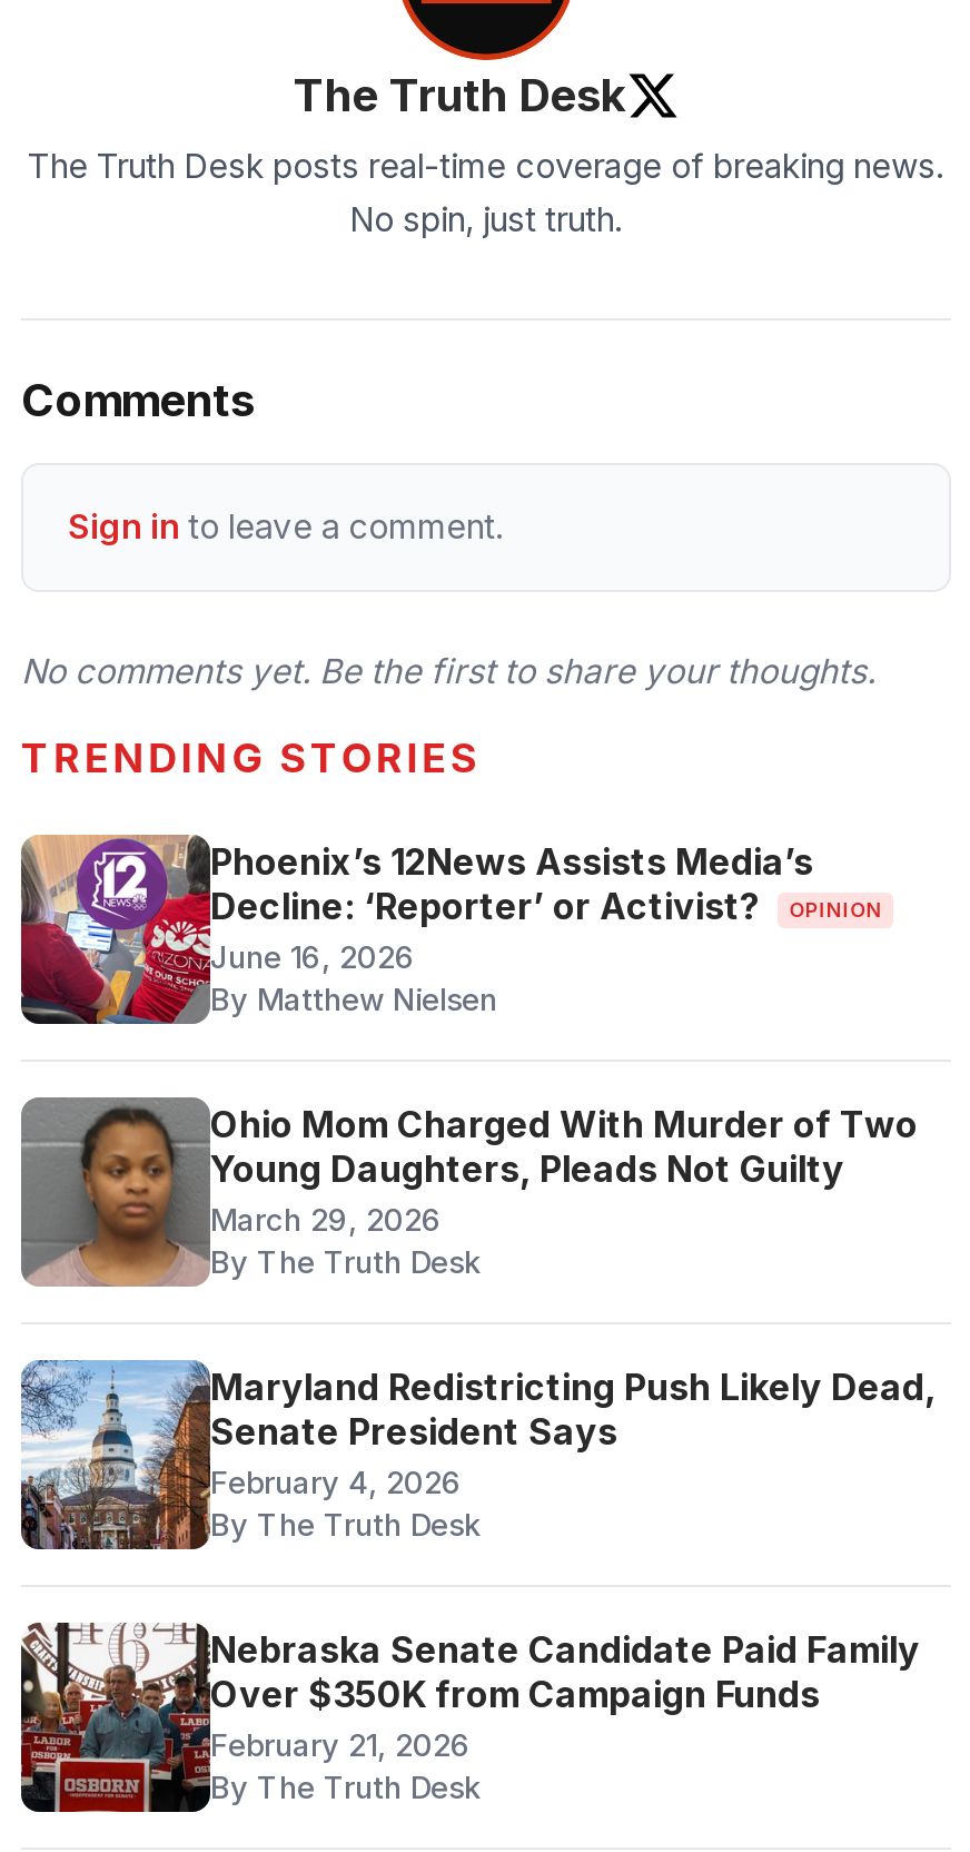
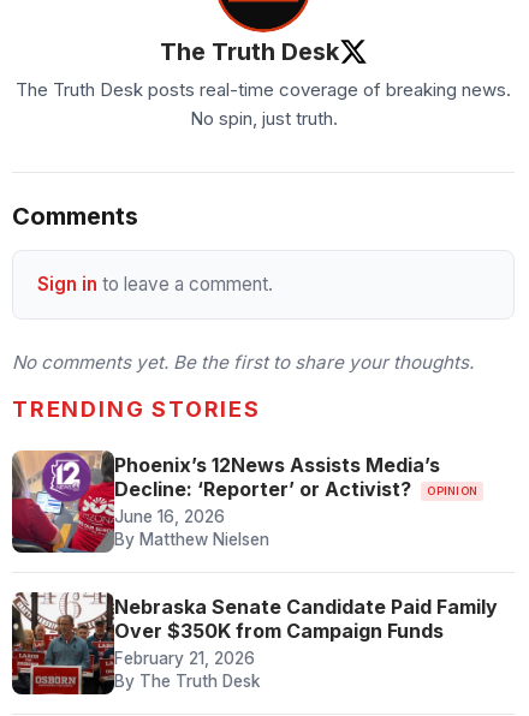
[19,1097,936,1542] [image] | Ohio Mom Charged With Murder of Two | Young Daughters, Pleads Not Guilty | March 29, 2026 | By The Truth Desk | Maryland Redistricting Push Likely Dead, | Senate President Says | February 4, 2026 | By The Truth Desk -> none
[19,1358,179,1551] [image] -> none

